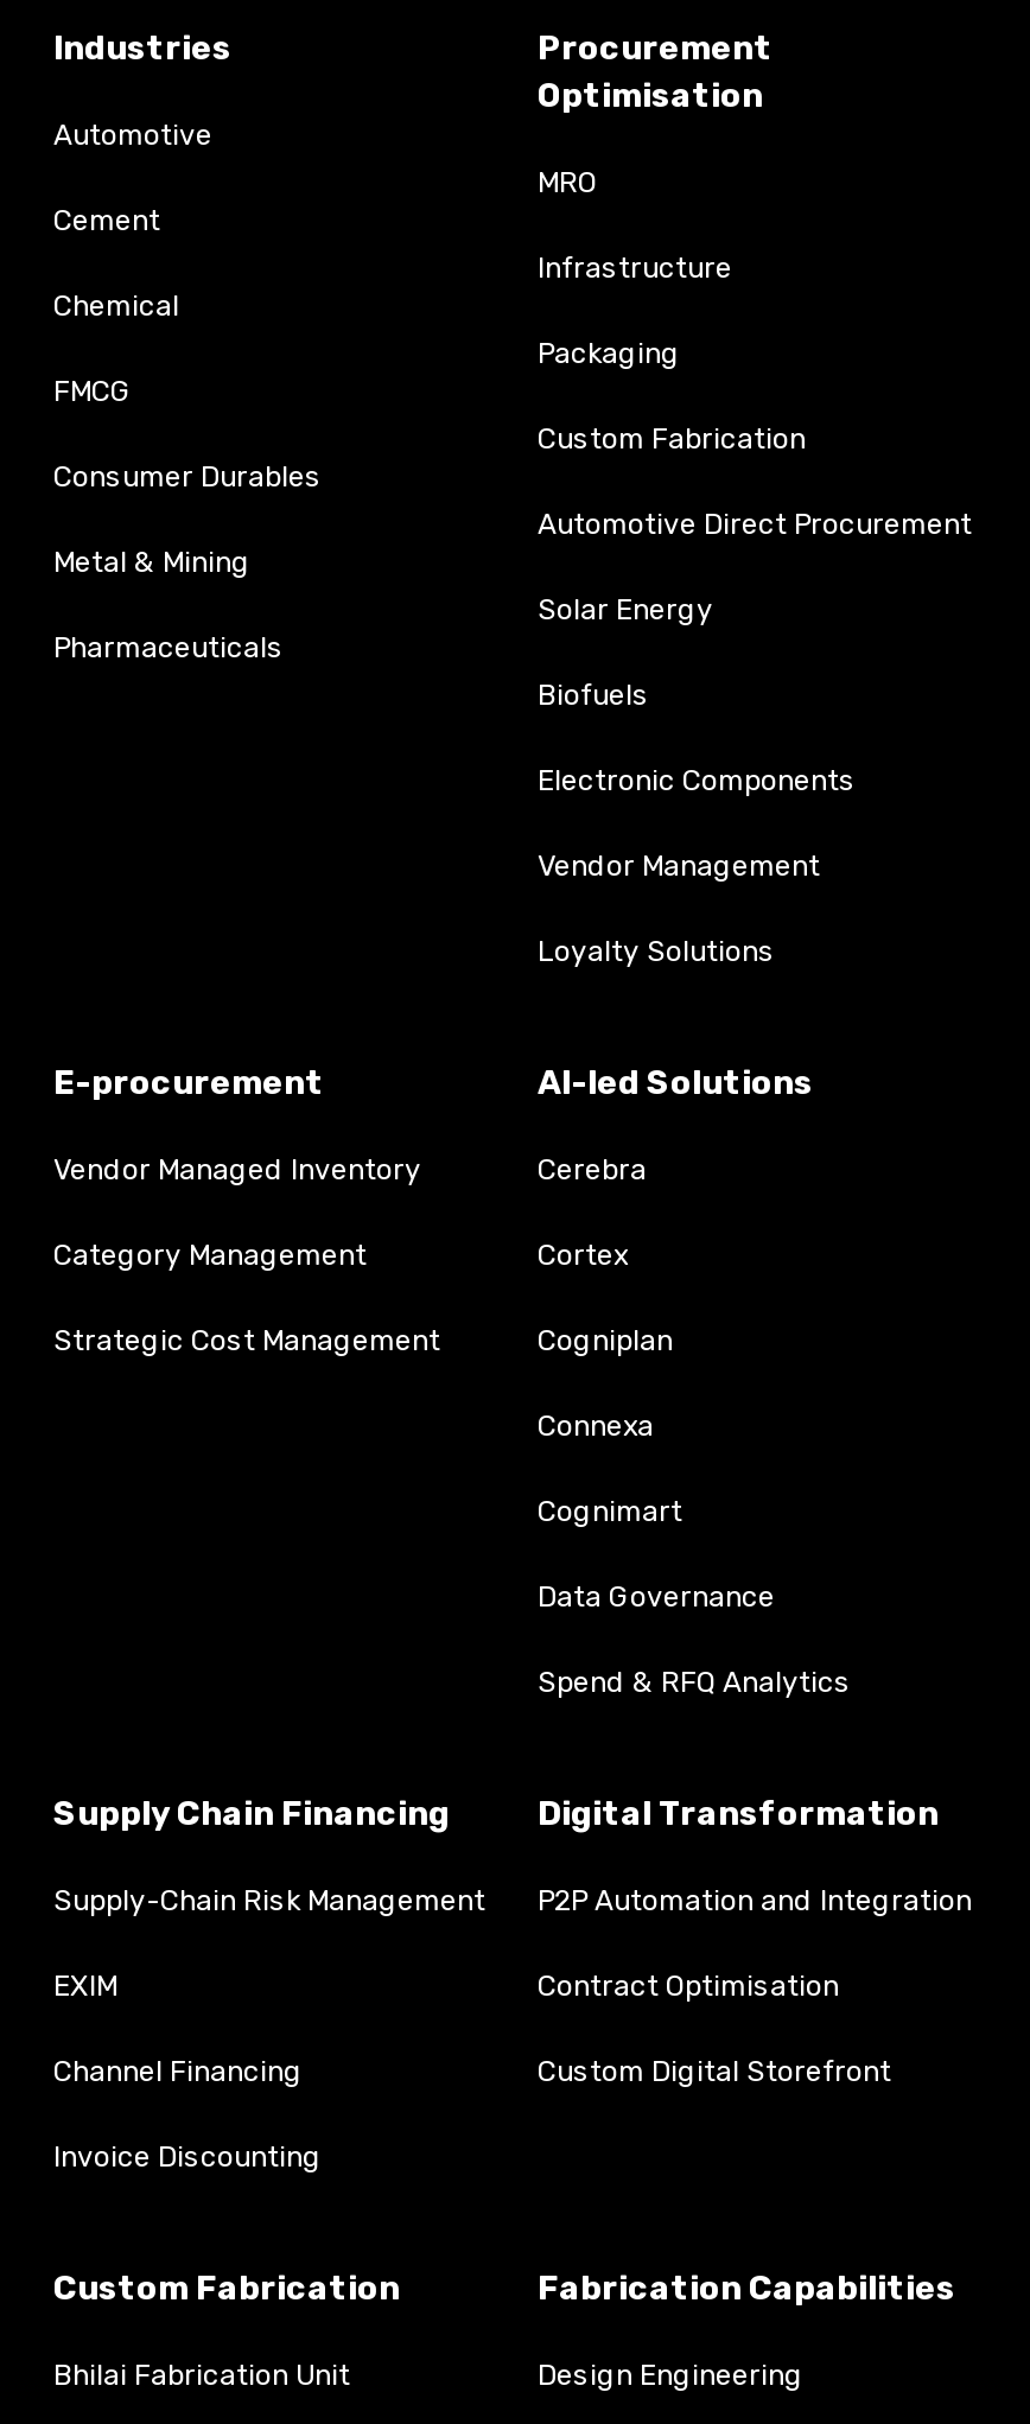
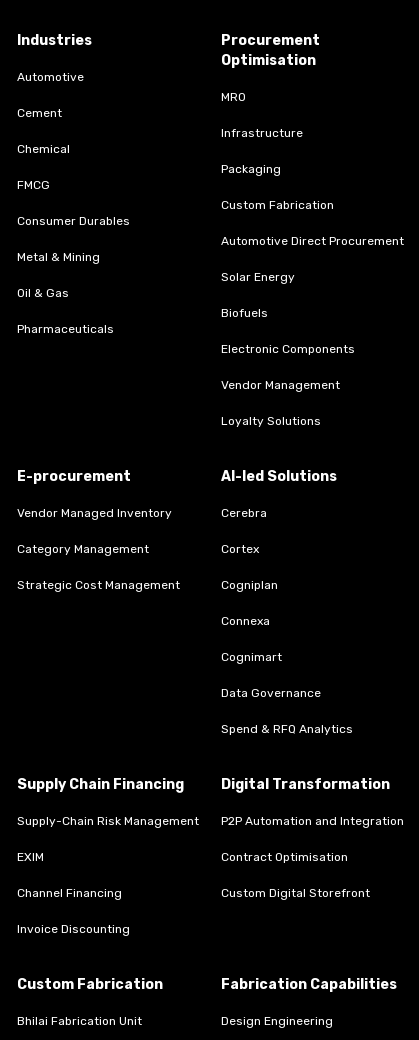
none -> [17,286,69,300] Oil & Gas
moved [53,631,284,664] -> [17,322,114,336]: Pharmaceuticals

